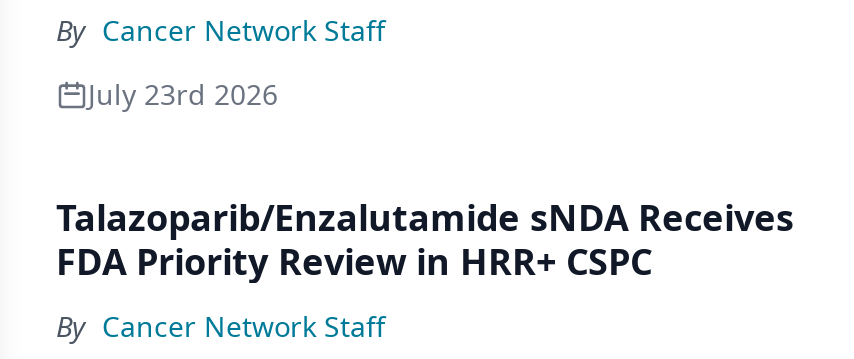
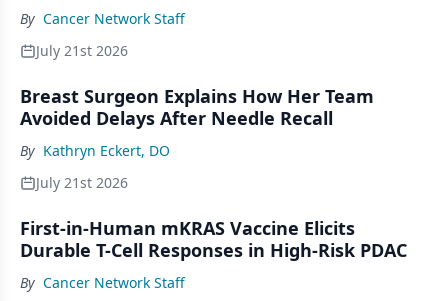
[56,75,794,285] July 23rd 2026 | Talazoparib/Enzalutamide sNDA Receives | FDA Priority Review in HRR+ CSPC -> [20,41,407,262] July 21st 2026 | Breast Surgeon Explains How Her Team | Avoided Delays After Needle Recall | By Kathryn Eckert, DO | July 21st 2026 | First-in-Human mKRAS Vaccine Elicits | Durable T-Cell Responses in High-Risk PDAC

